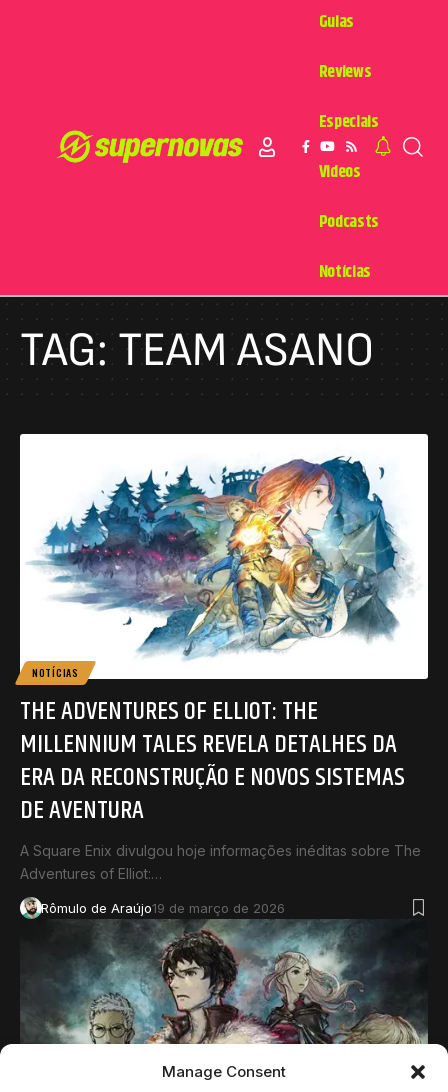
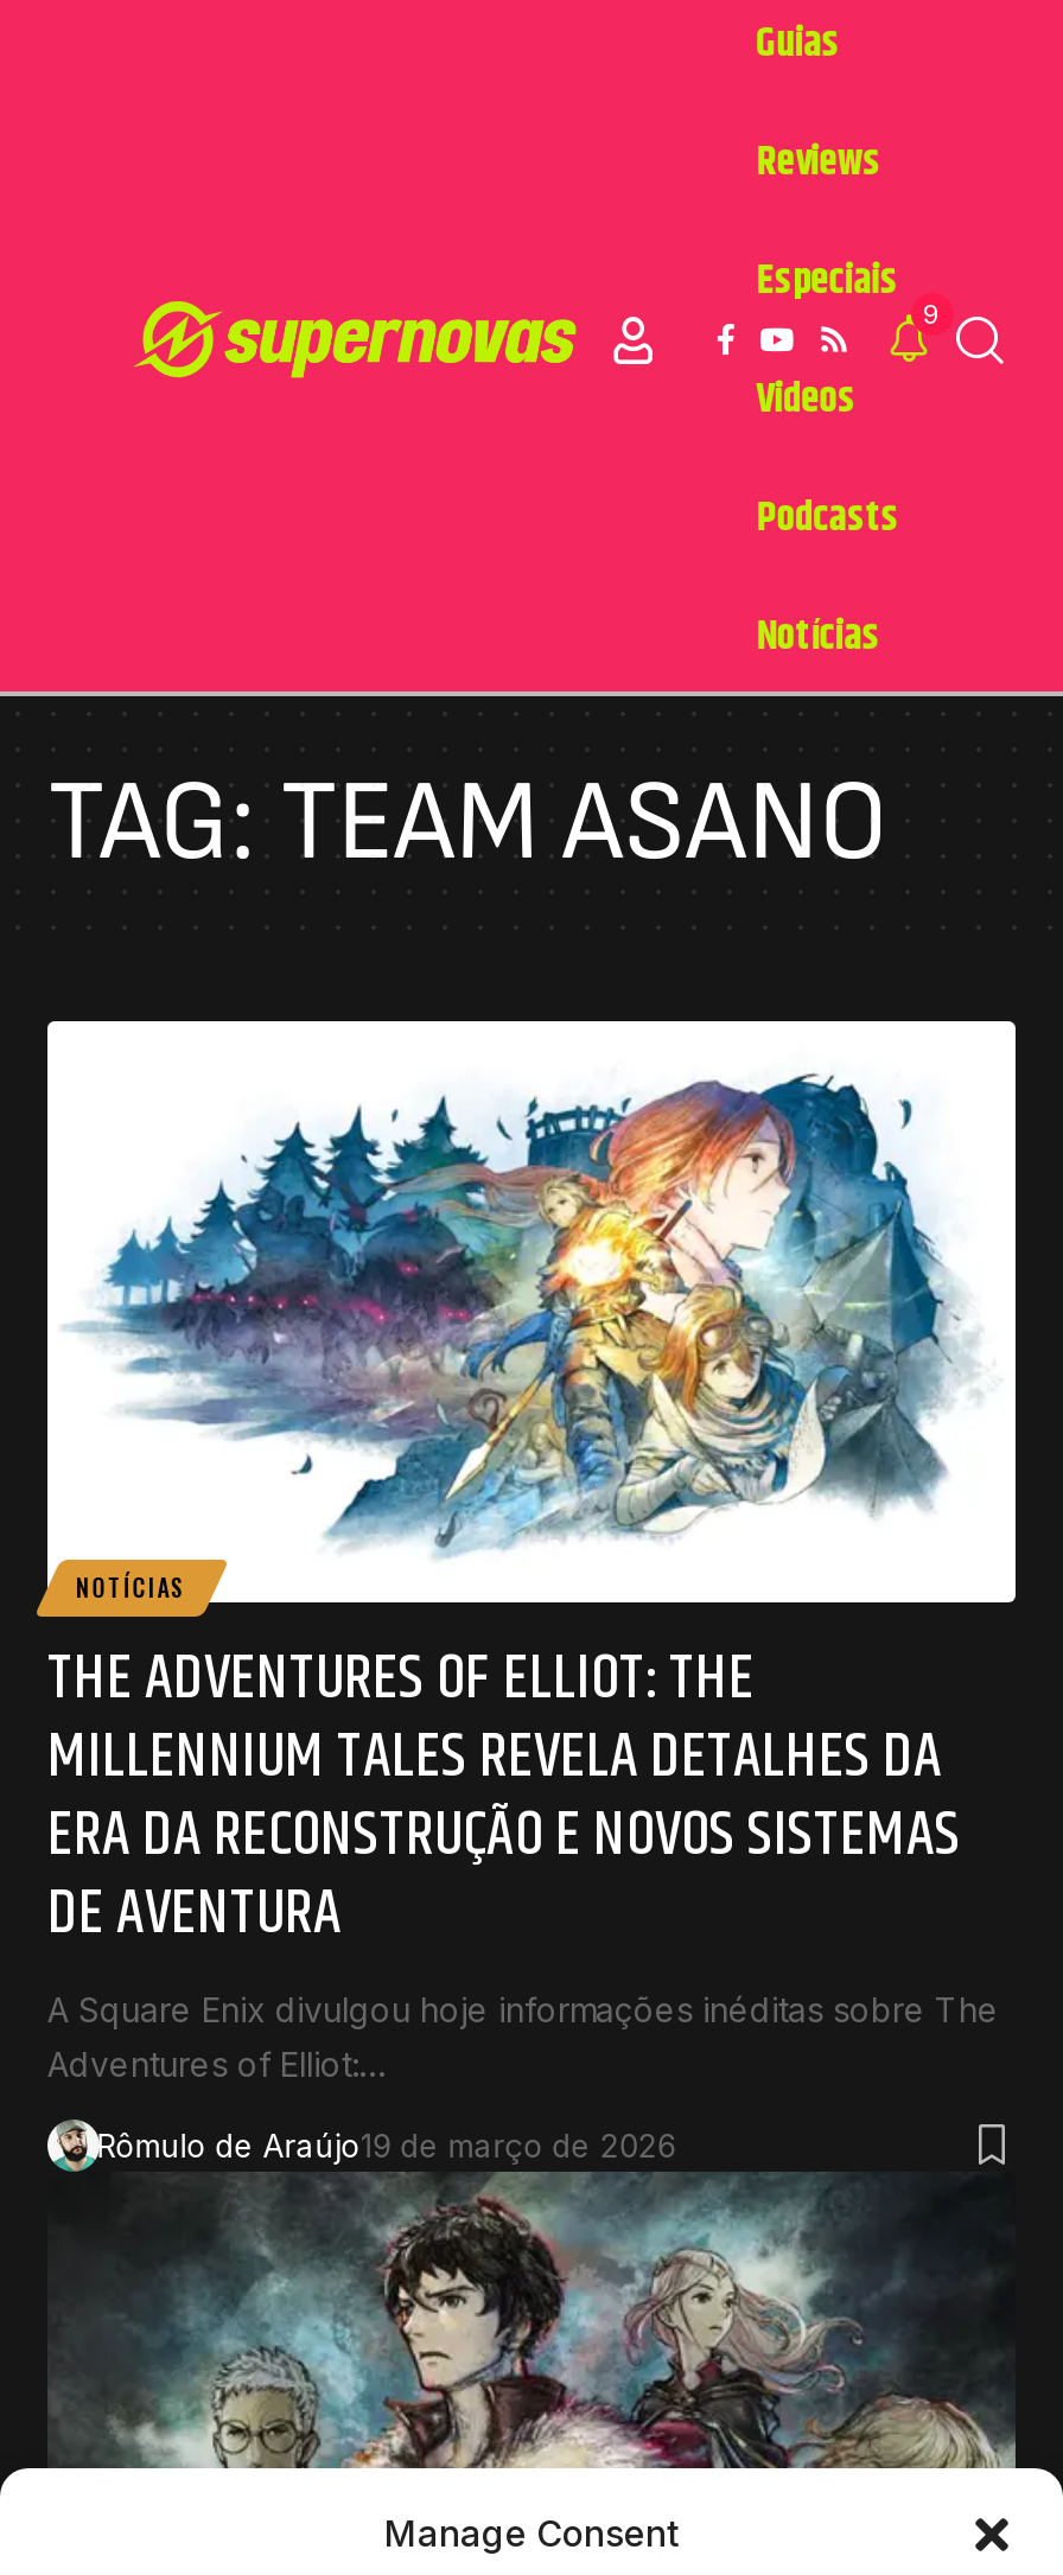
none -> [923,298,942,331] 9

